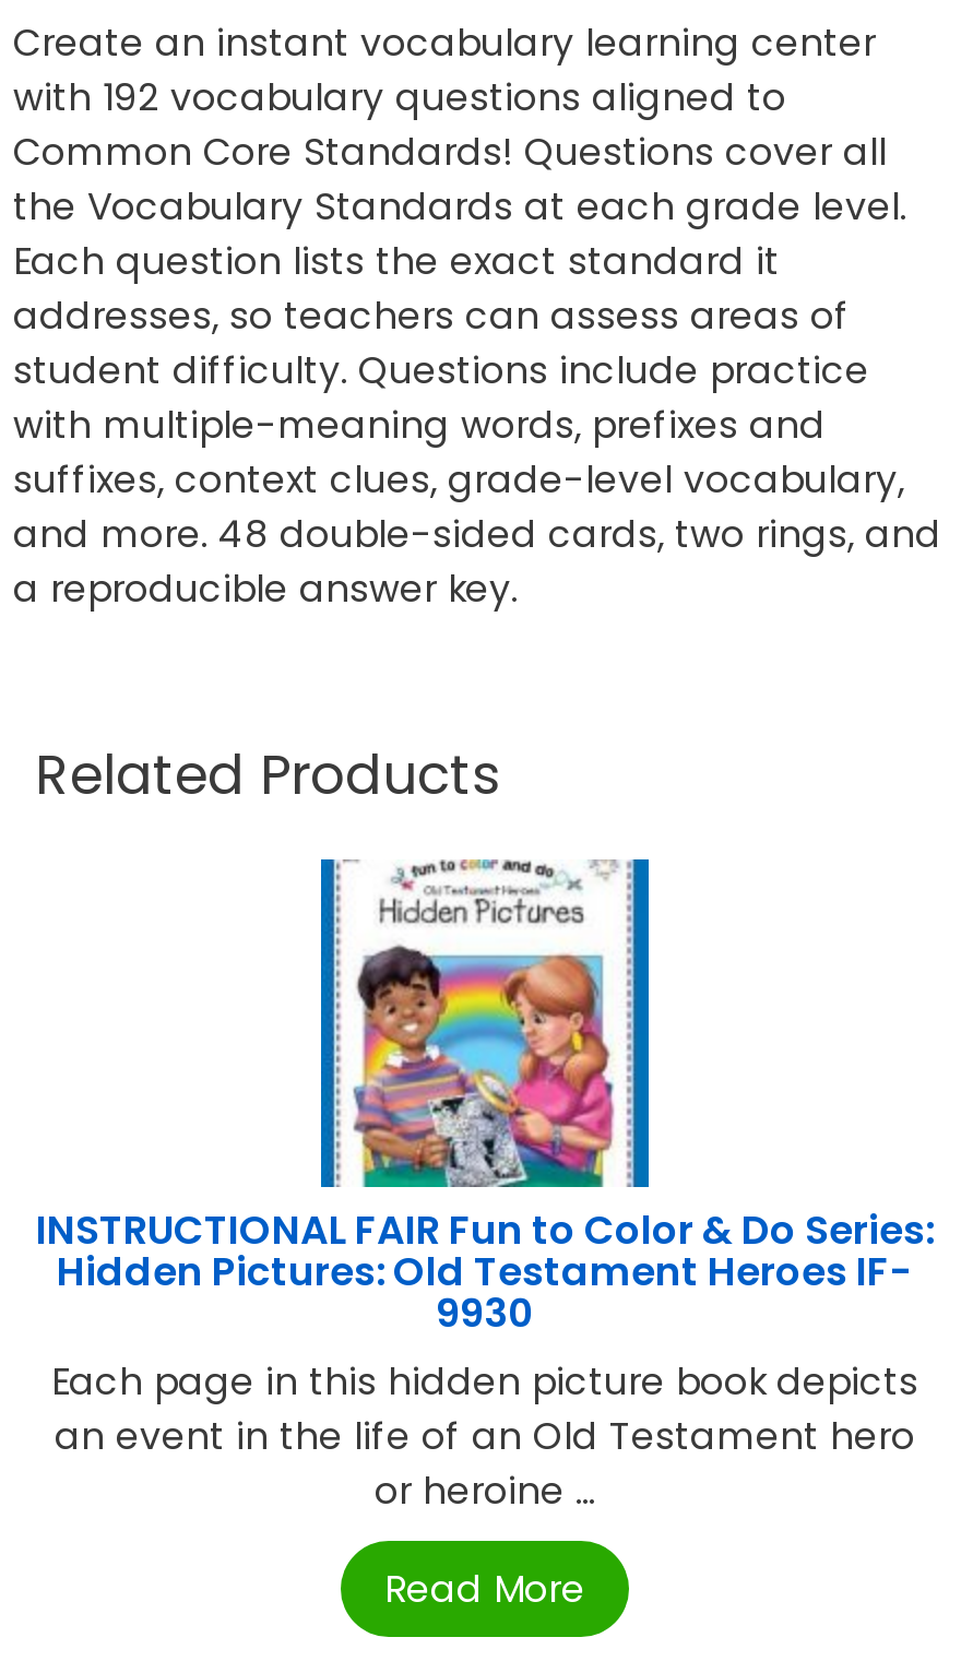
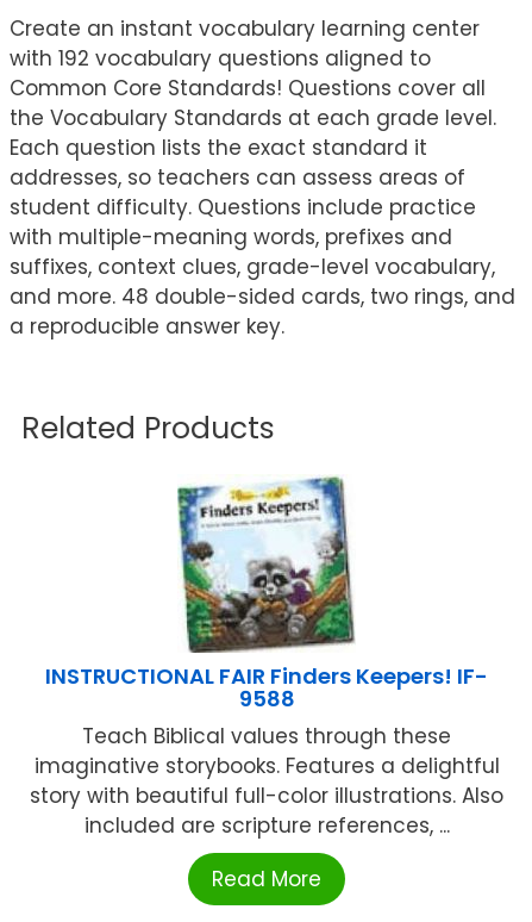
[36,857,934,1518] [image] | INSTRUCTIONAL FAIR Fun to Color & Do Series: | Hidden Pictures: Old Testament Heroes IF- | 9930 | Each page in this hidden picture book depicts | an event in the life of an Old Testament hero | or heroine ... -> [30,475,503,840] [image] | INSTRUCTIONAL FAIR Finders Keepers! IF- | 9588 | Teach Biblical values through these | imaginative storybooks. Features a delightful | story with beautiful full-color illustrations. Also | included are scripture references, ...

